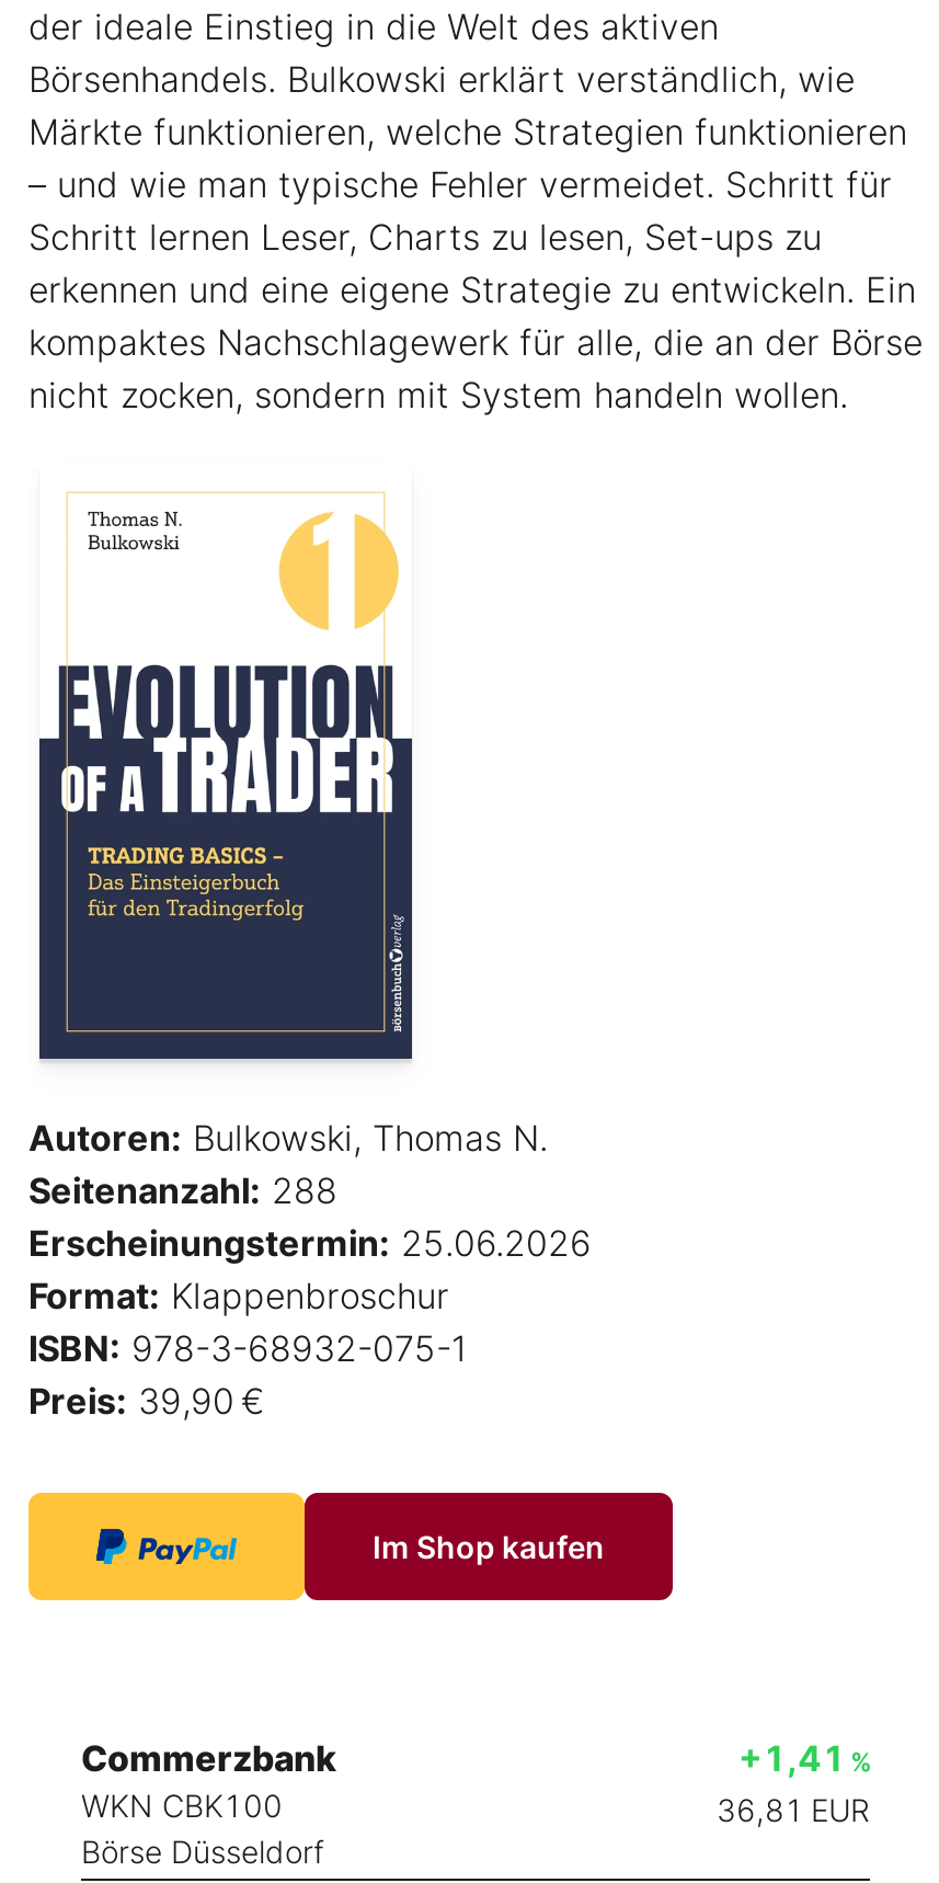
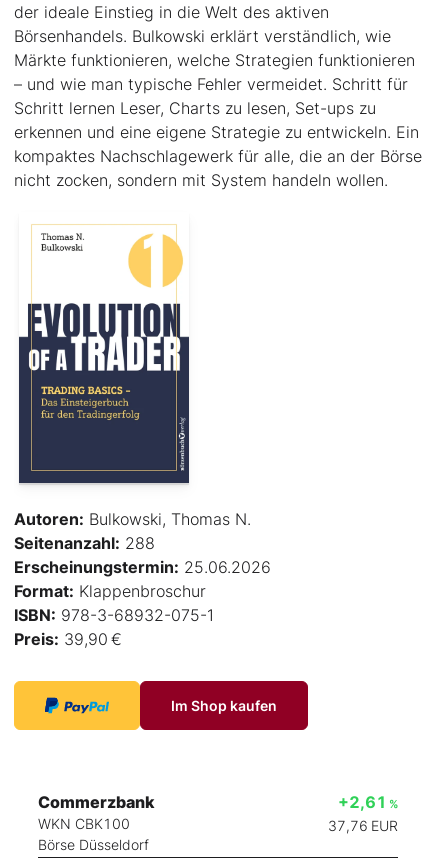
[738,1736,870,1780] +1,41 % -> [338,792,398,812] +2,61 %
[717,1791,870,1828] 36,81 EUR -> [328,817,398,834] 37,76 EUR

